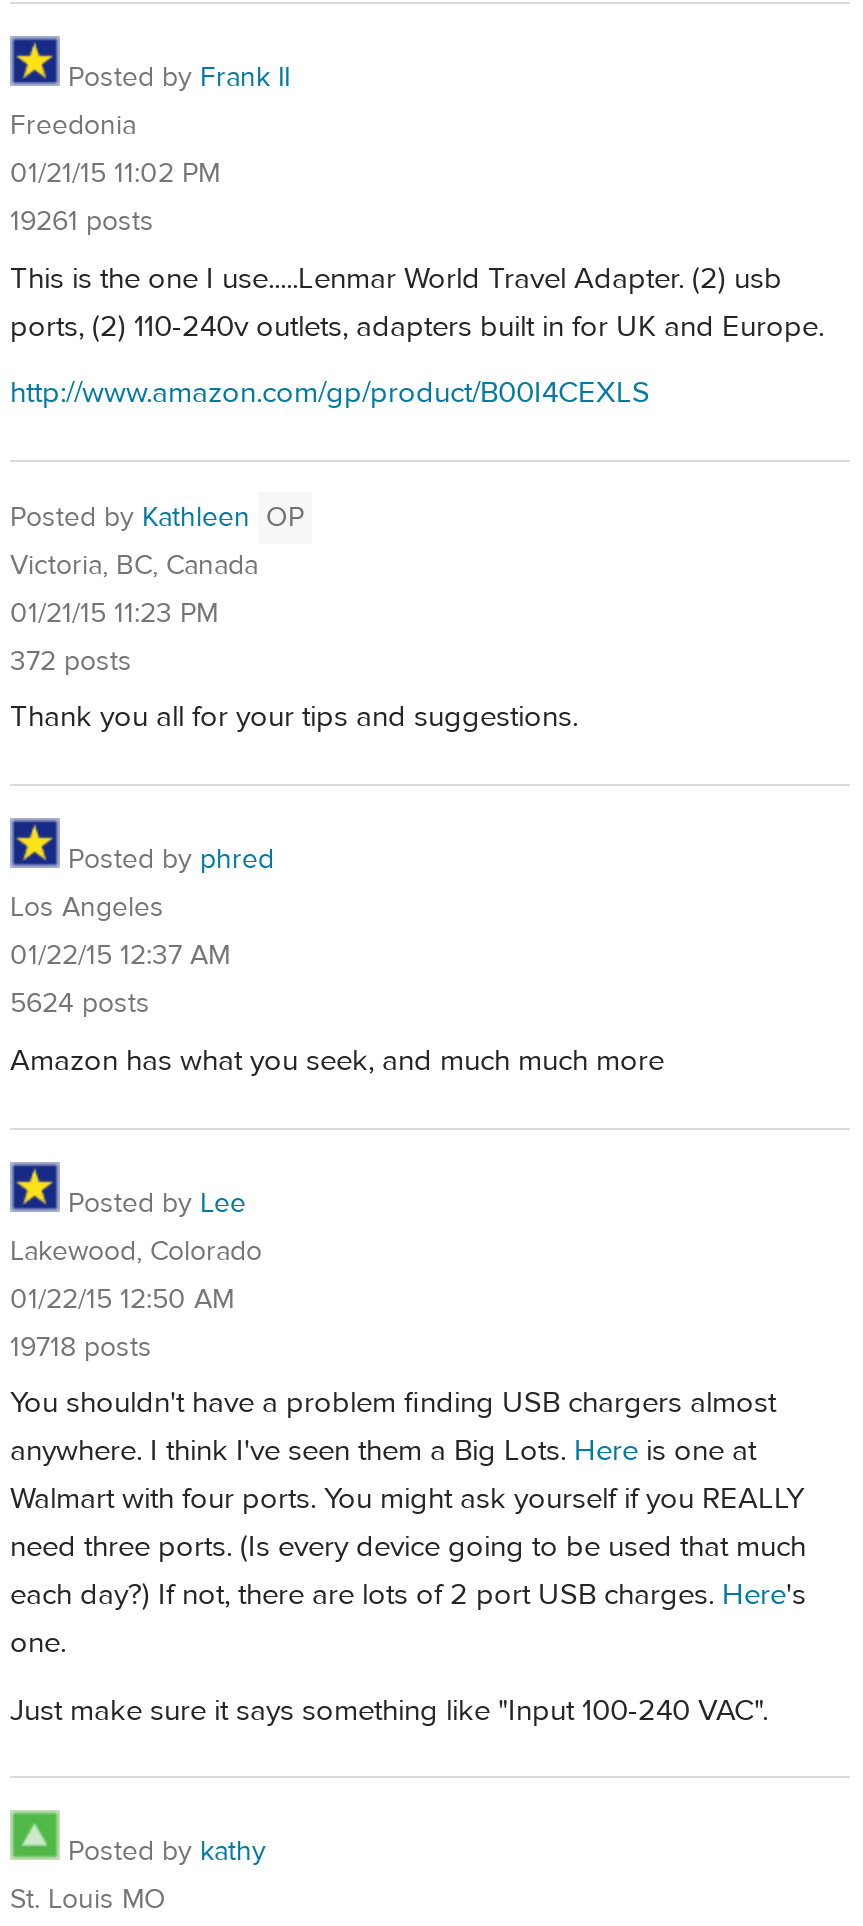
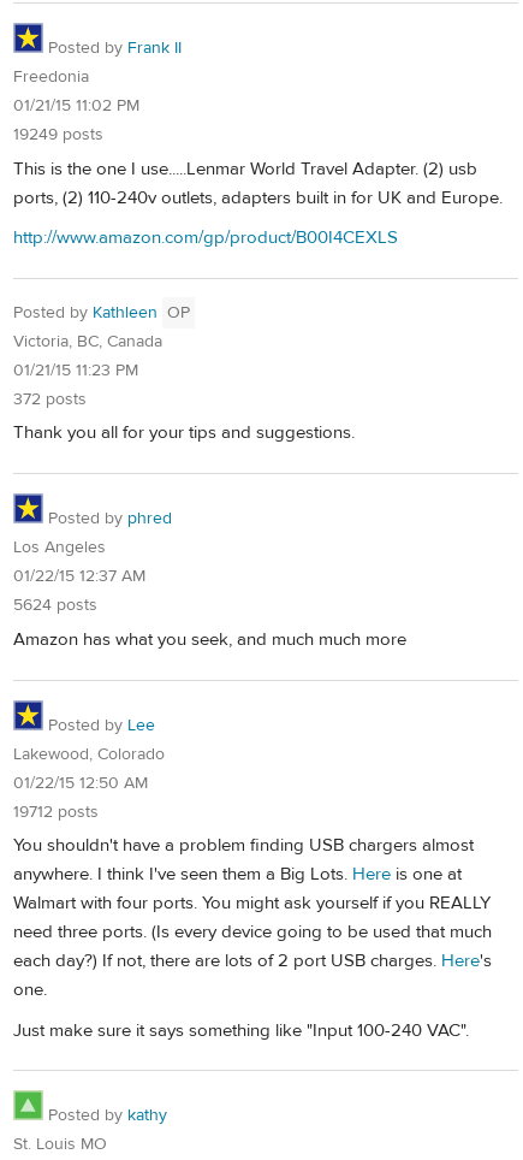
[10,204,154,240] 19261 posts -> [13,124,103,146] 19249 posts
[10,1329,152,1365] 19718 posts -> [13,801,99,822] 19712 posts

